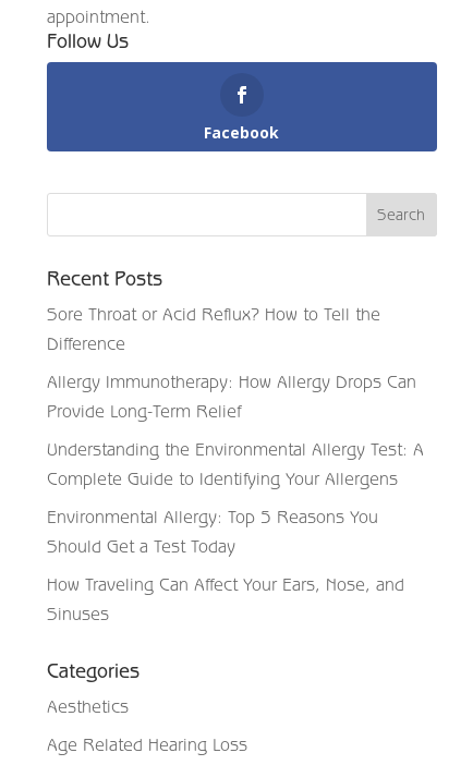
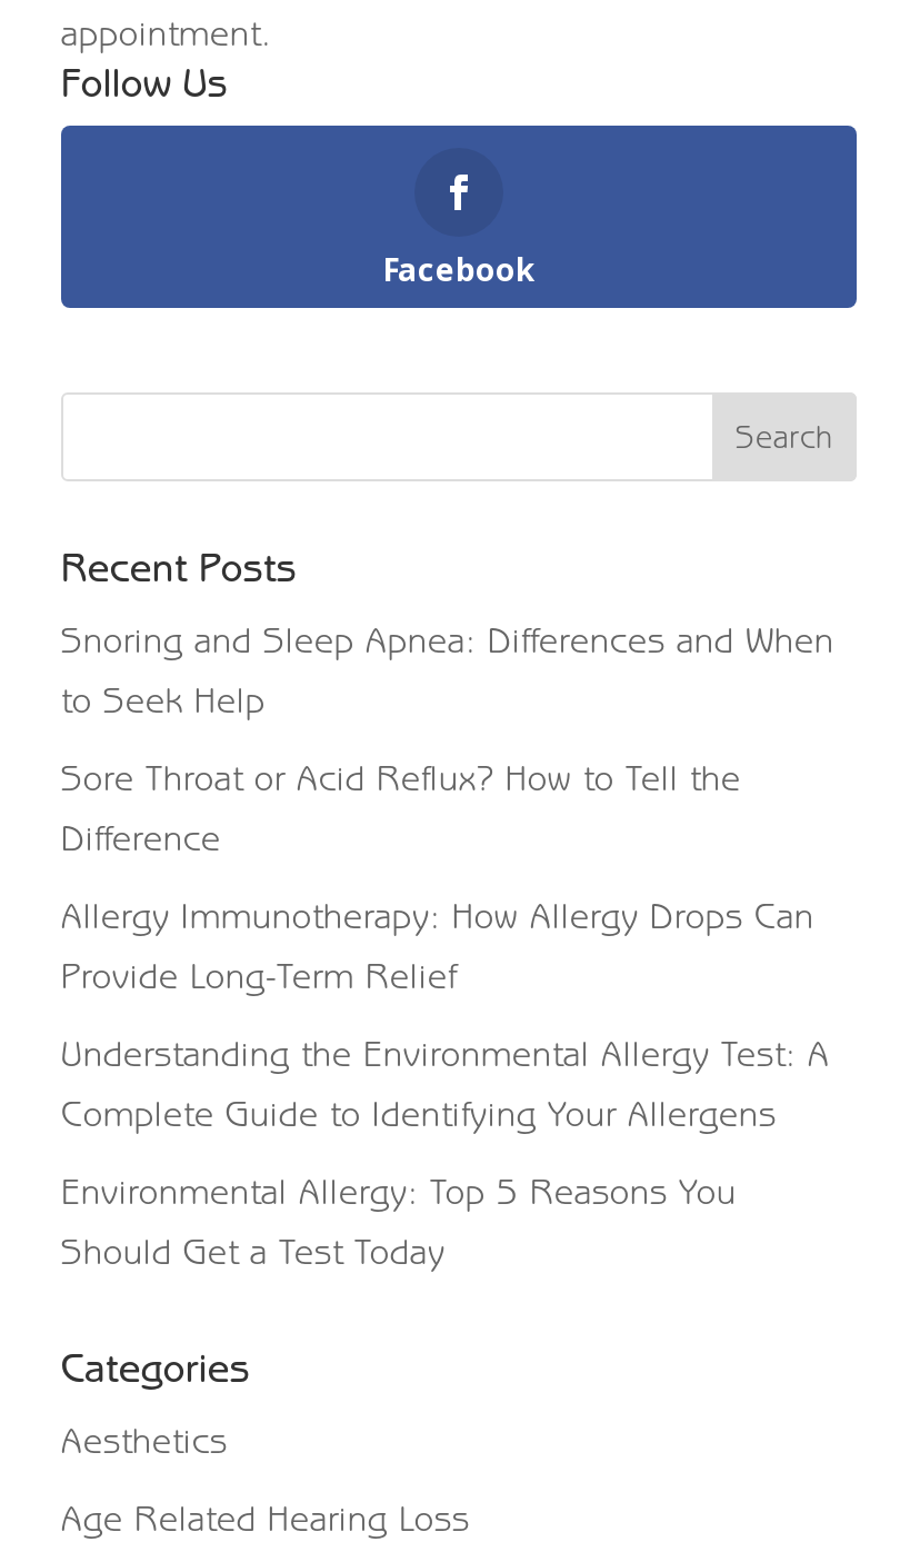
none -> [61,618,834,718] Snoring and Sleep Apnea: Differences and When | to Seek Help
moved [47,304,424,555] -> [61,756,830,1270]: Sore Throat or Acid Reflux? How to Tell the | Difference | Allergy Immunotherapy: How Allergy Drops Can | Provide Long-Term Relief | Understanding the Environmental Allergy Test: A | Complete Guide to Identifying Your Allergens | Environmental Allergy: Top 5 Reasons You | Should Get a Test Today
[47,574,404,623] How Traveling Can Affect Your Ears, Nose, and | Sinuses -> none

